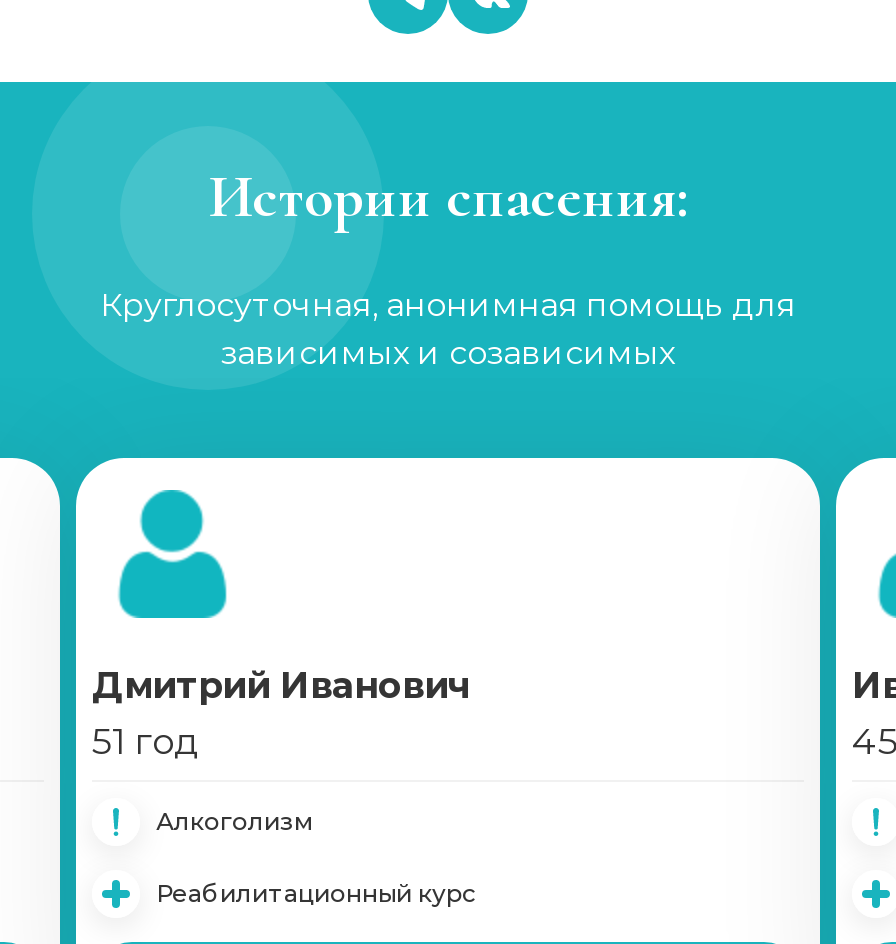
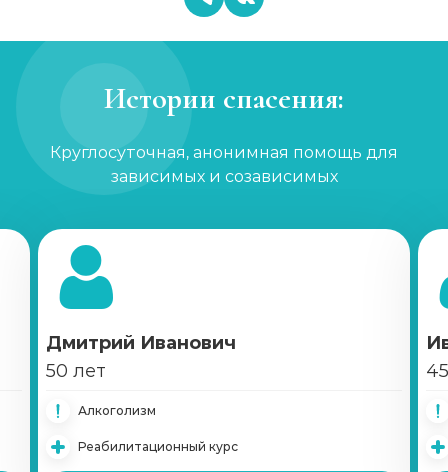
[92,720,200,764] 51 год -> [46,360,106,382] 50 лет

